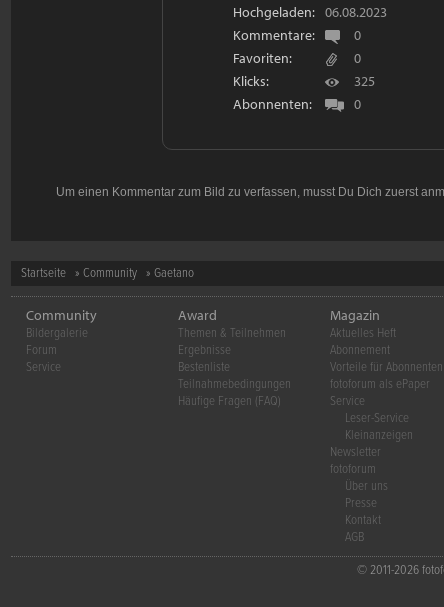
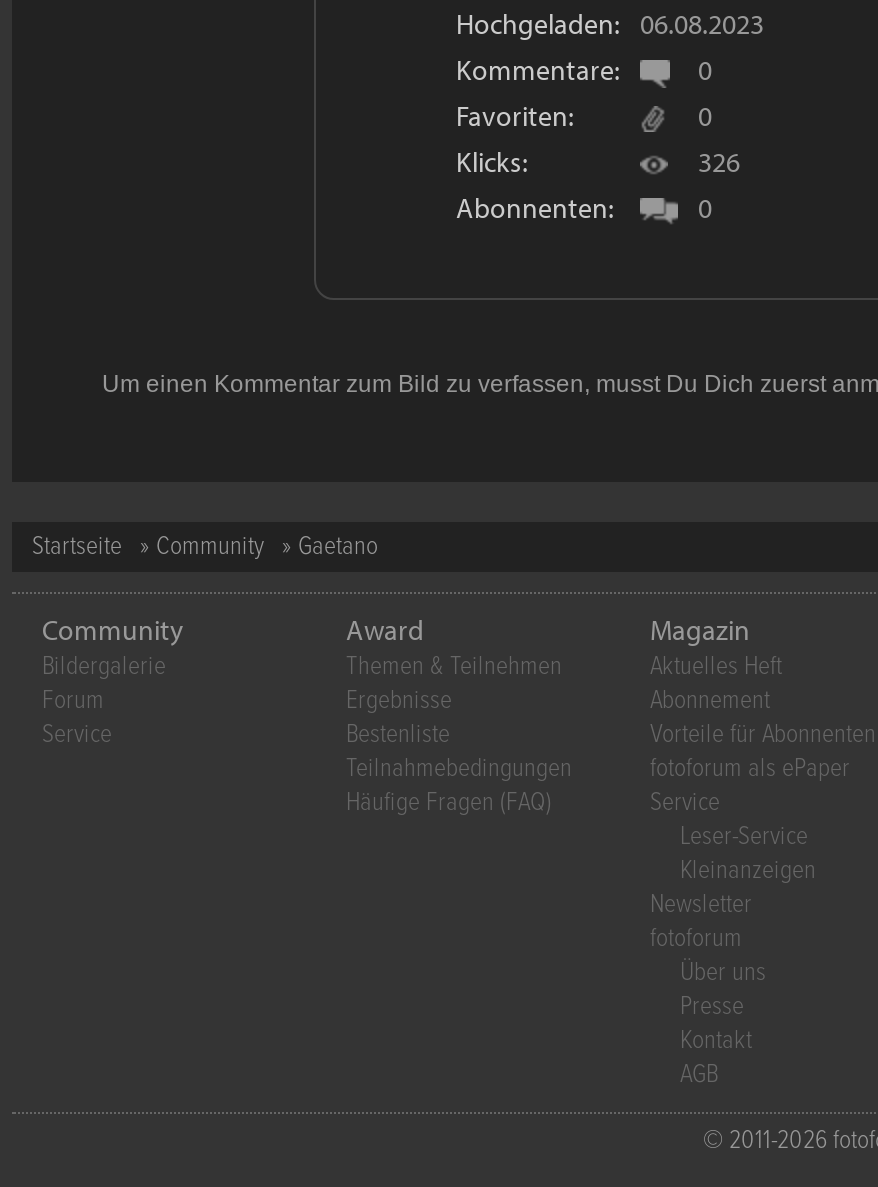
[354,72,375,90] 325 -> [698,144,740,180] 326

